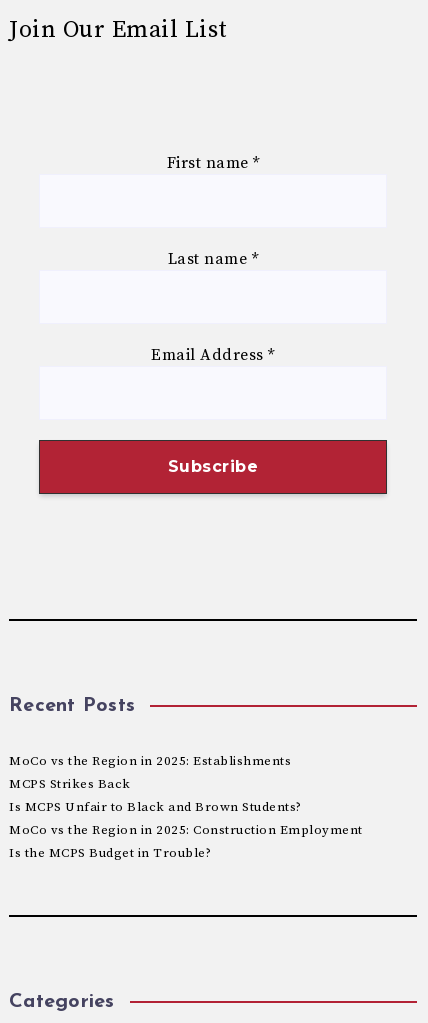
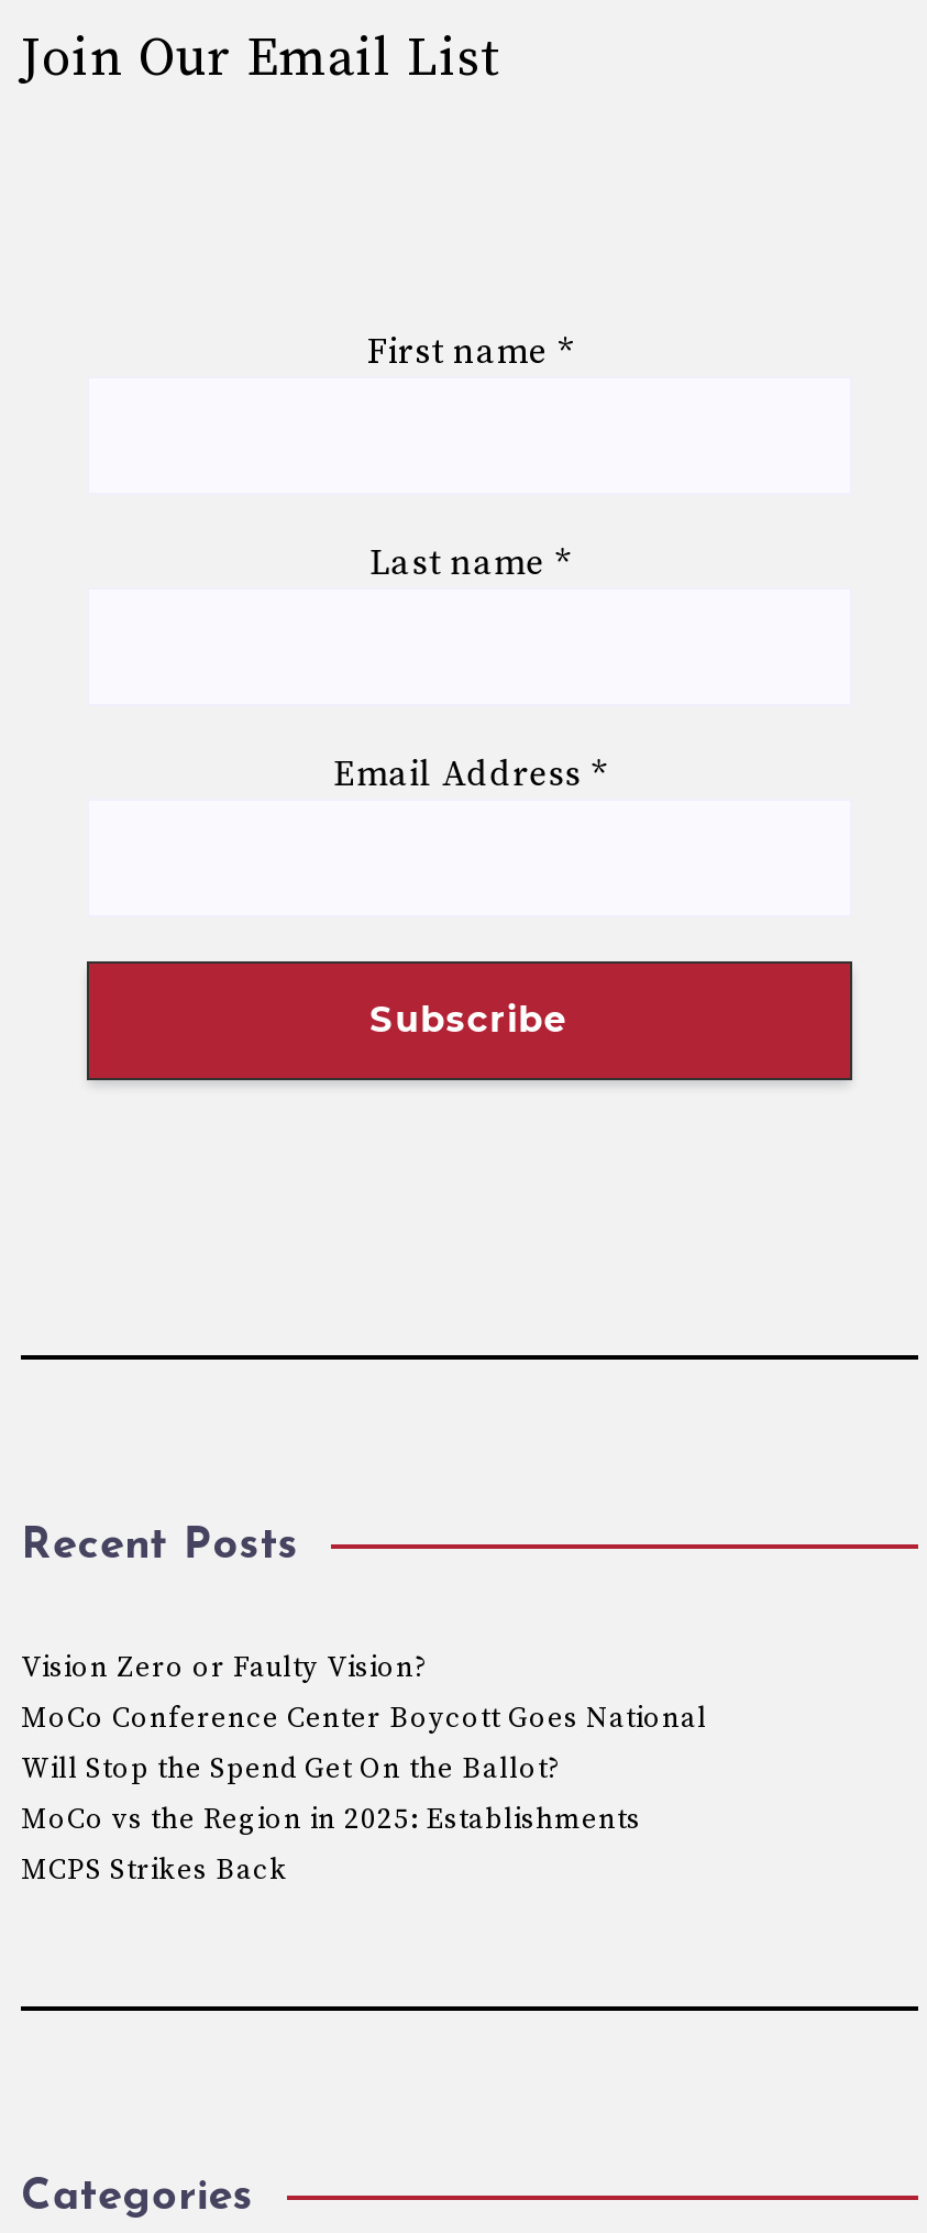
none -> [21,1650,707,1786] Vision Zero or Faulty Vision? | MoCo Conference Center Boycott Goes National | Will Stop the Spend Get On the Ballot?
moved [9,753,291,792] -> [21,1802,641,1888]: MoCo vs the Region in 2025: Establishments | MCPS Strikes Back
[9,799,362,861] Is MCPS Unfair to Black and Brown Students? | MoCo vs the Region in 2025: Construction Employment | Is the MCPS Budget in Trouble? -> none

